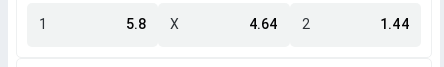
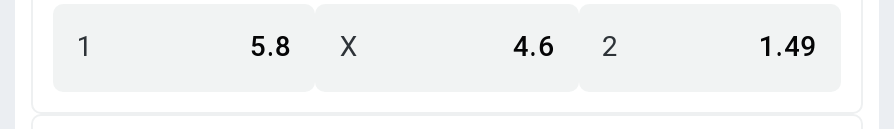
[249,16,310,32] 4.64 2 -> [513,30,619,62] 4.6 2
[380,16,409,32] 1.44 -> [759,30,817,62] 1.49

